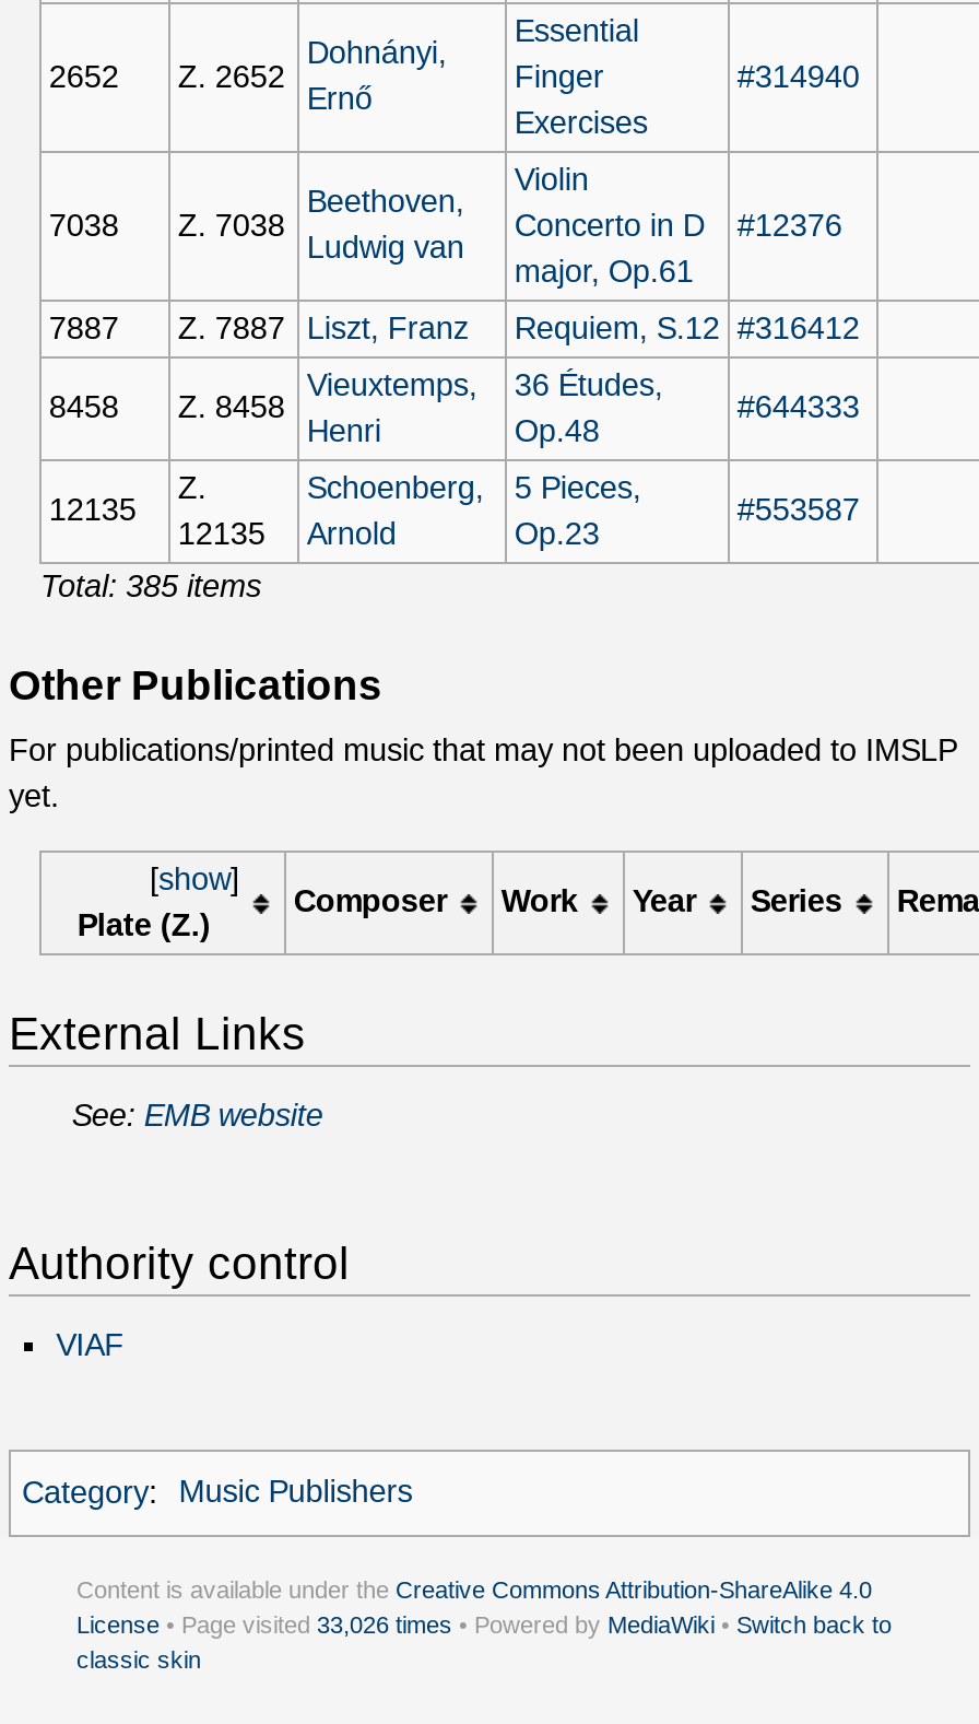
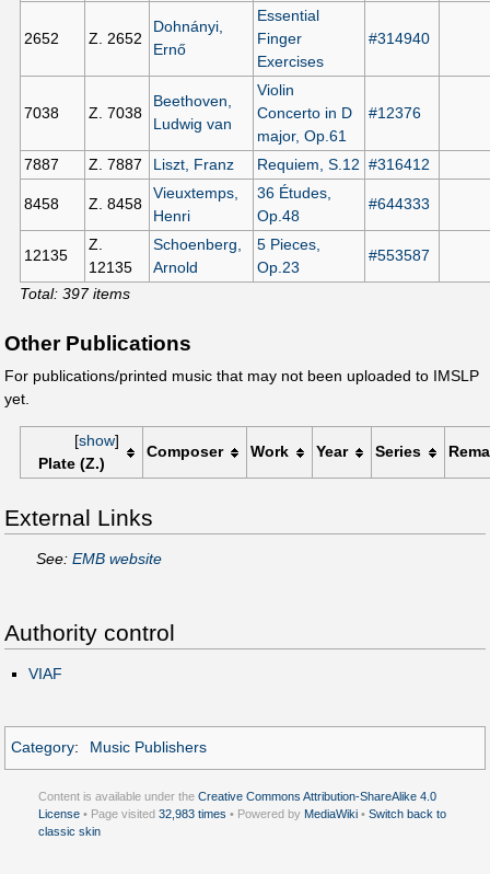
[40,568,261,603] Total: 385 items -> [20,284,131,302] Total: 397 items
[76,1611,892,1637] License • Page visited 33,026 times • Powered by MediaWiki • Switch back to -> [38,807,446,820] License • Page visited 32,983 times • Powered by MediaWiki • Switch back to

